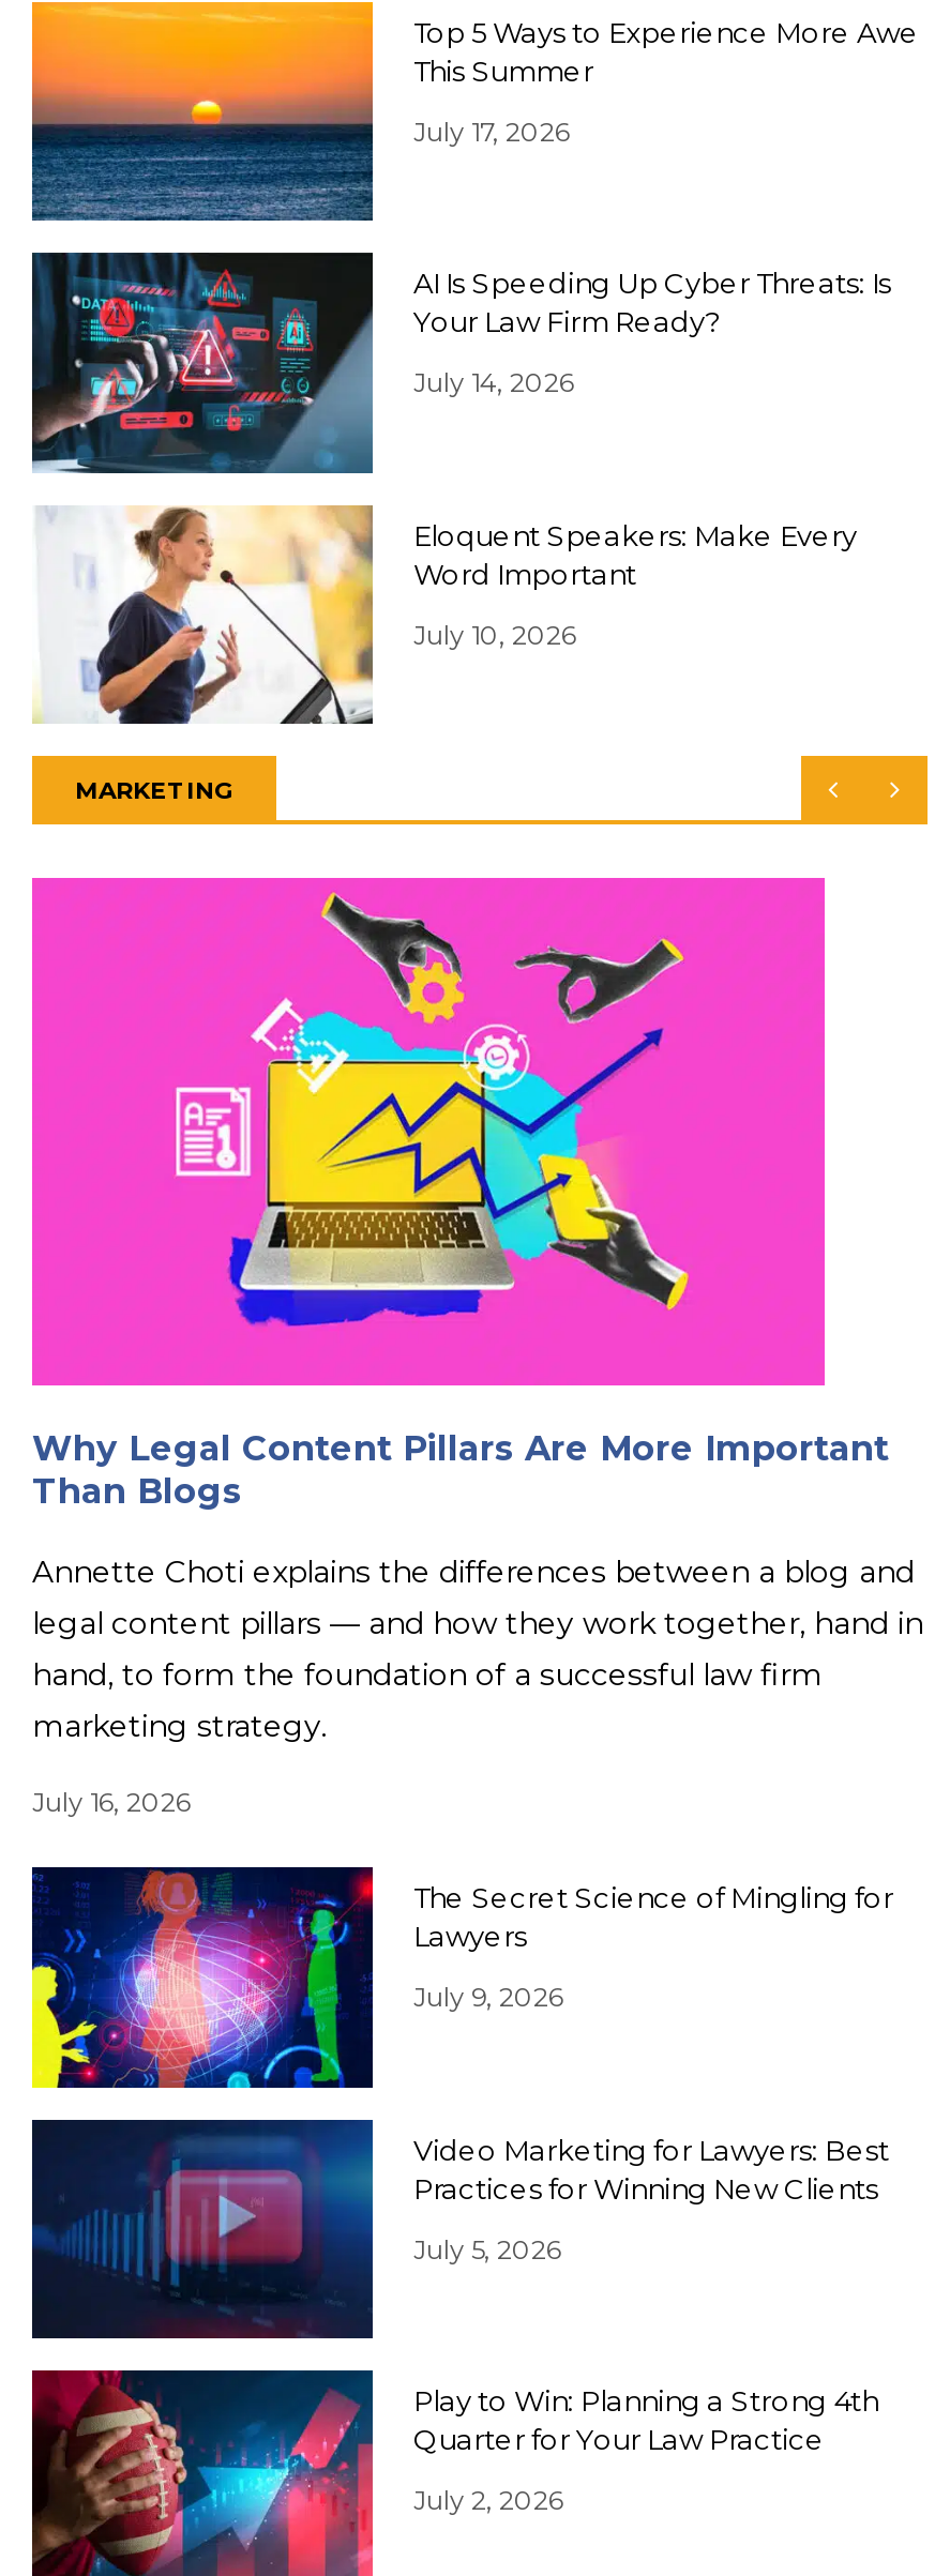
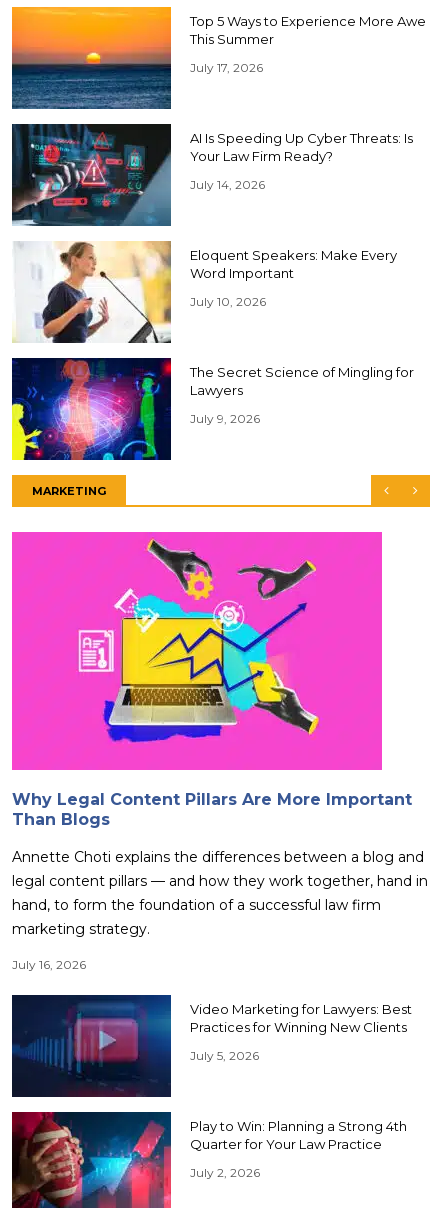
moved [32,774,923,1818] -> [12,484,428,972]: [image] | MARKETING | Why Legal Content Pillars Are More Important | ... | marketing strategy. | July 16, 2026
moved [30,1867,893,2090] -> [11,357,414,461]: [image] | The Secret Science of Mingling for | Lawyers | July 9, 2026

